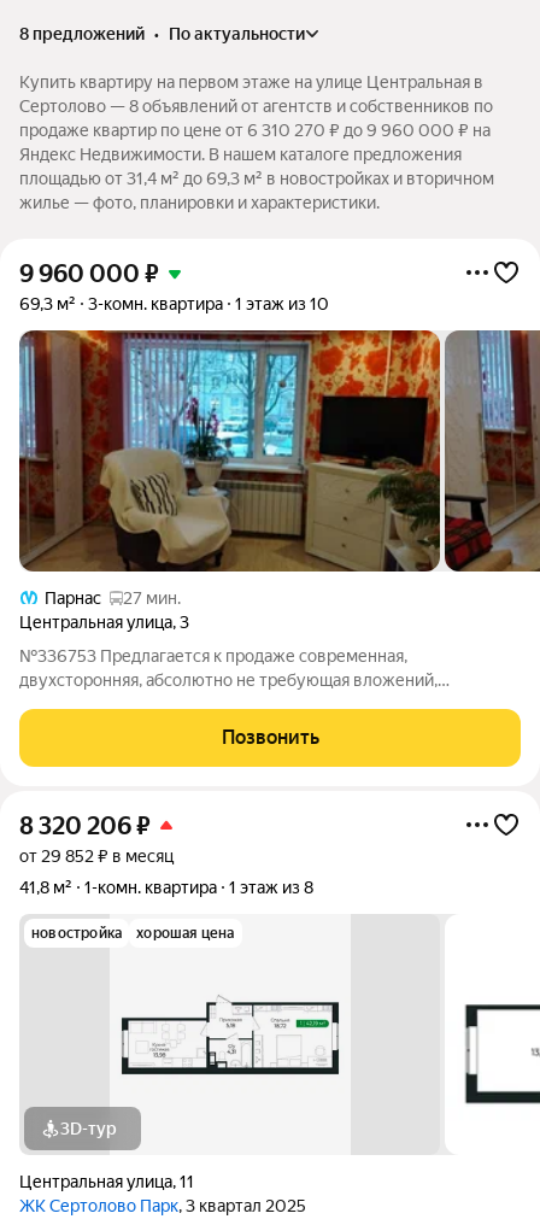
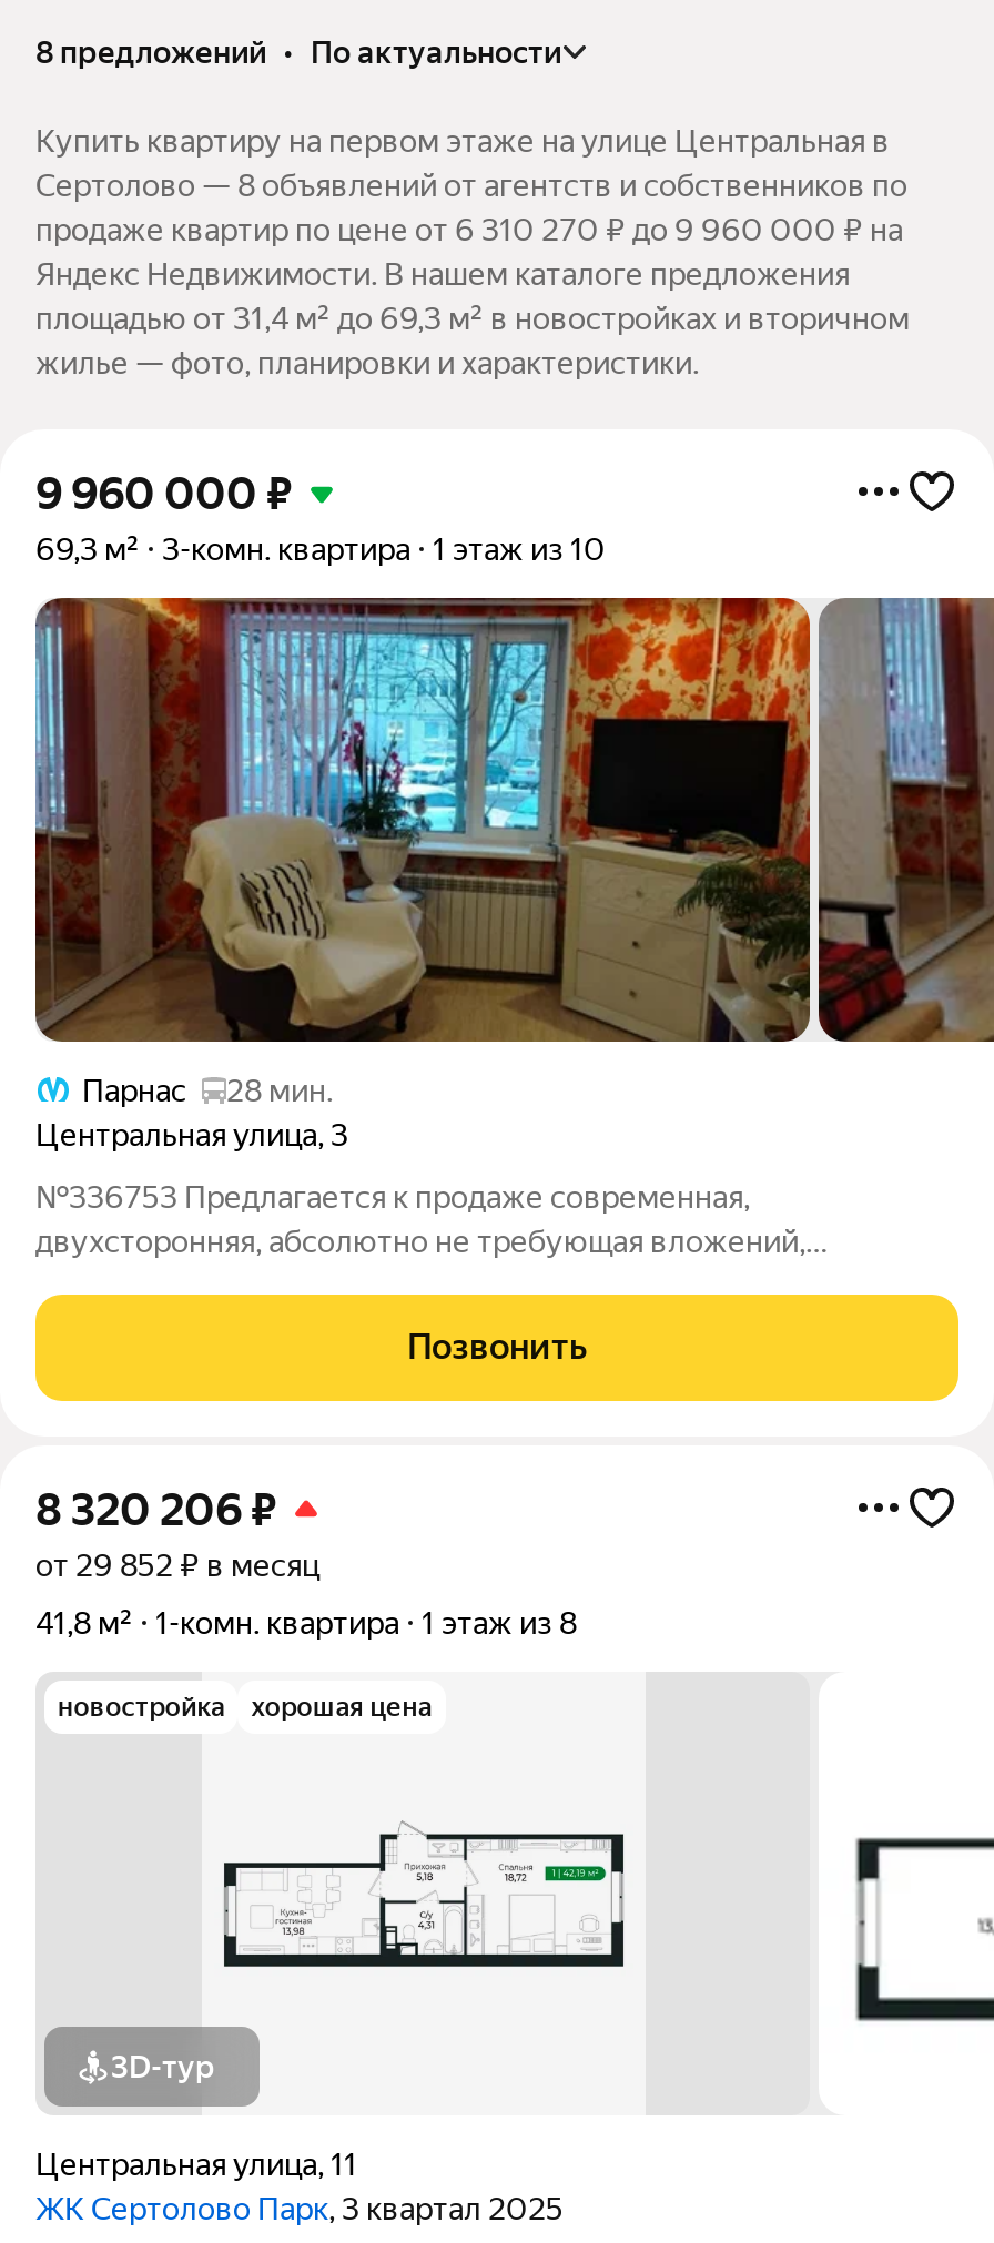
[45,588,181,607] Парнас 27 мин. -> [82,1072,333,1108] Парнас 28 мин.

